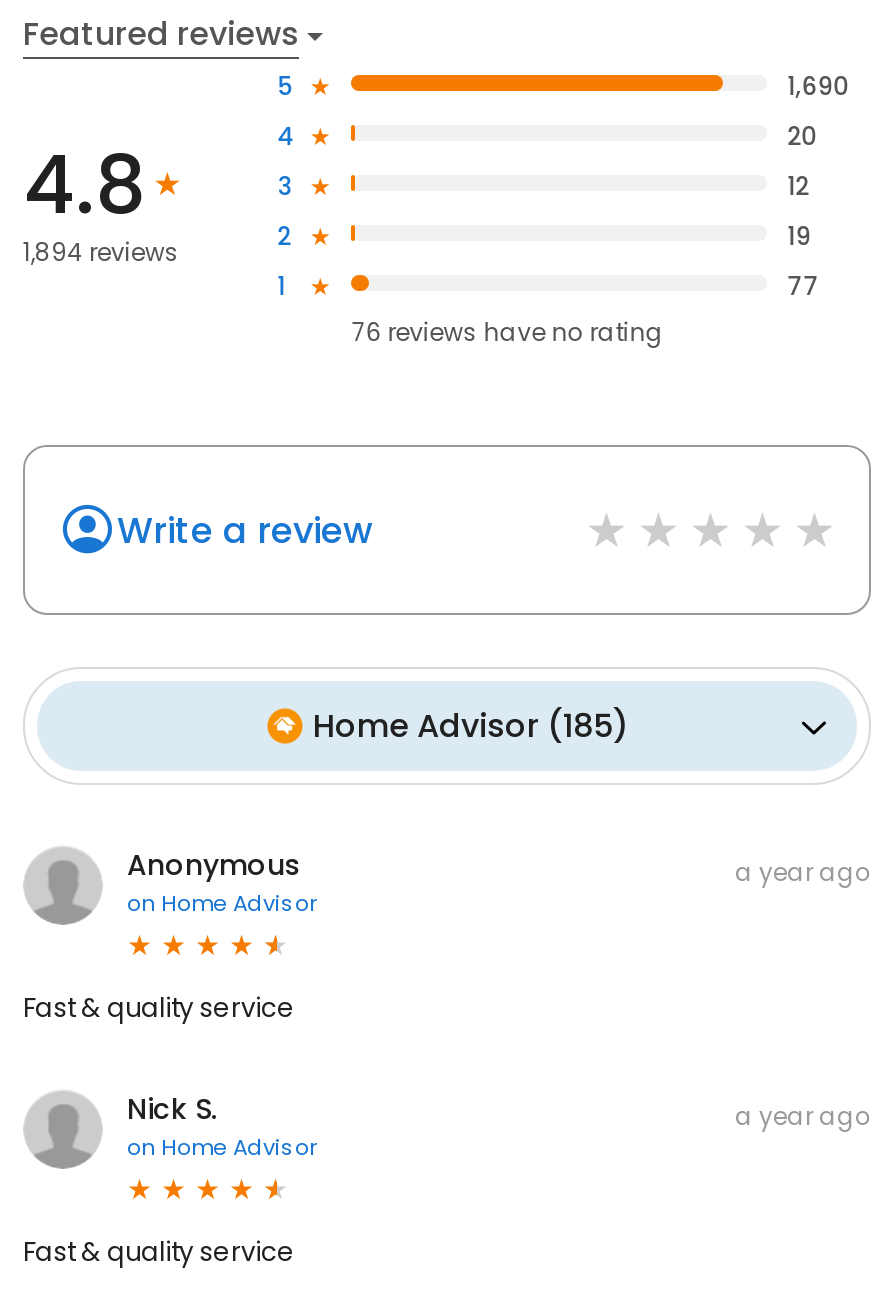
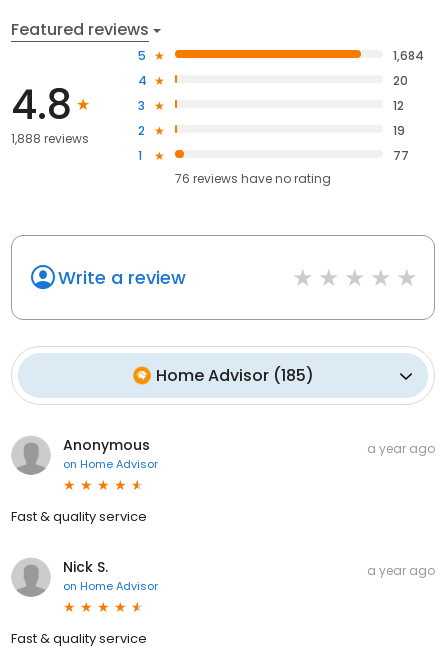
[787,69,849,103] 1,690 -> [393,47,424,64] 1,684
[23,234,179,268] 1,894 reviews -> [11,130,89,147] 1,888 reviews

